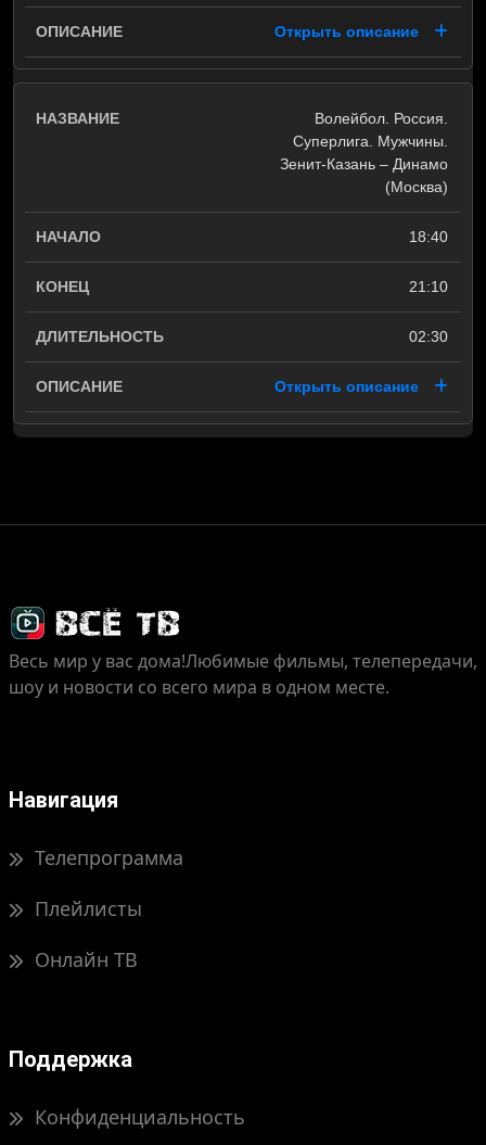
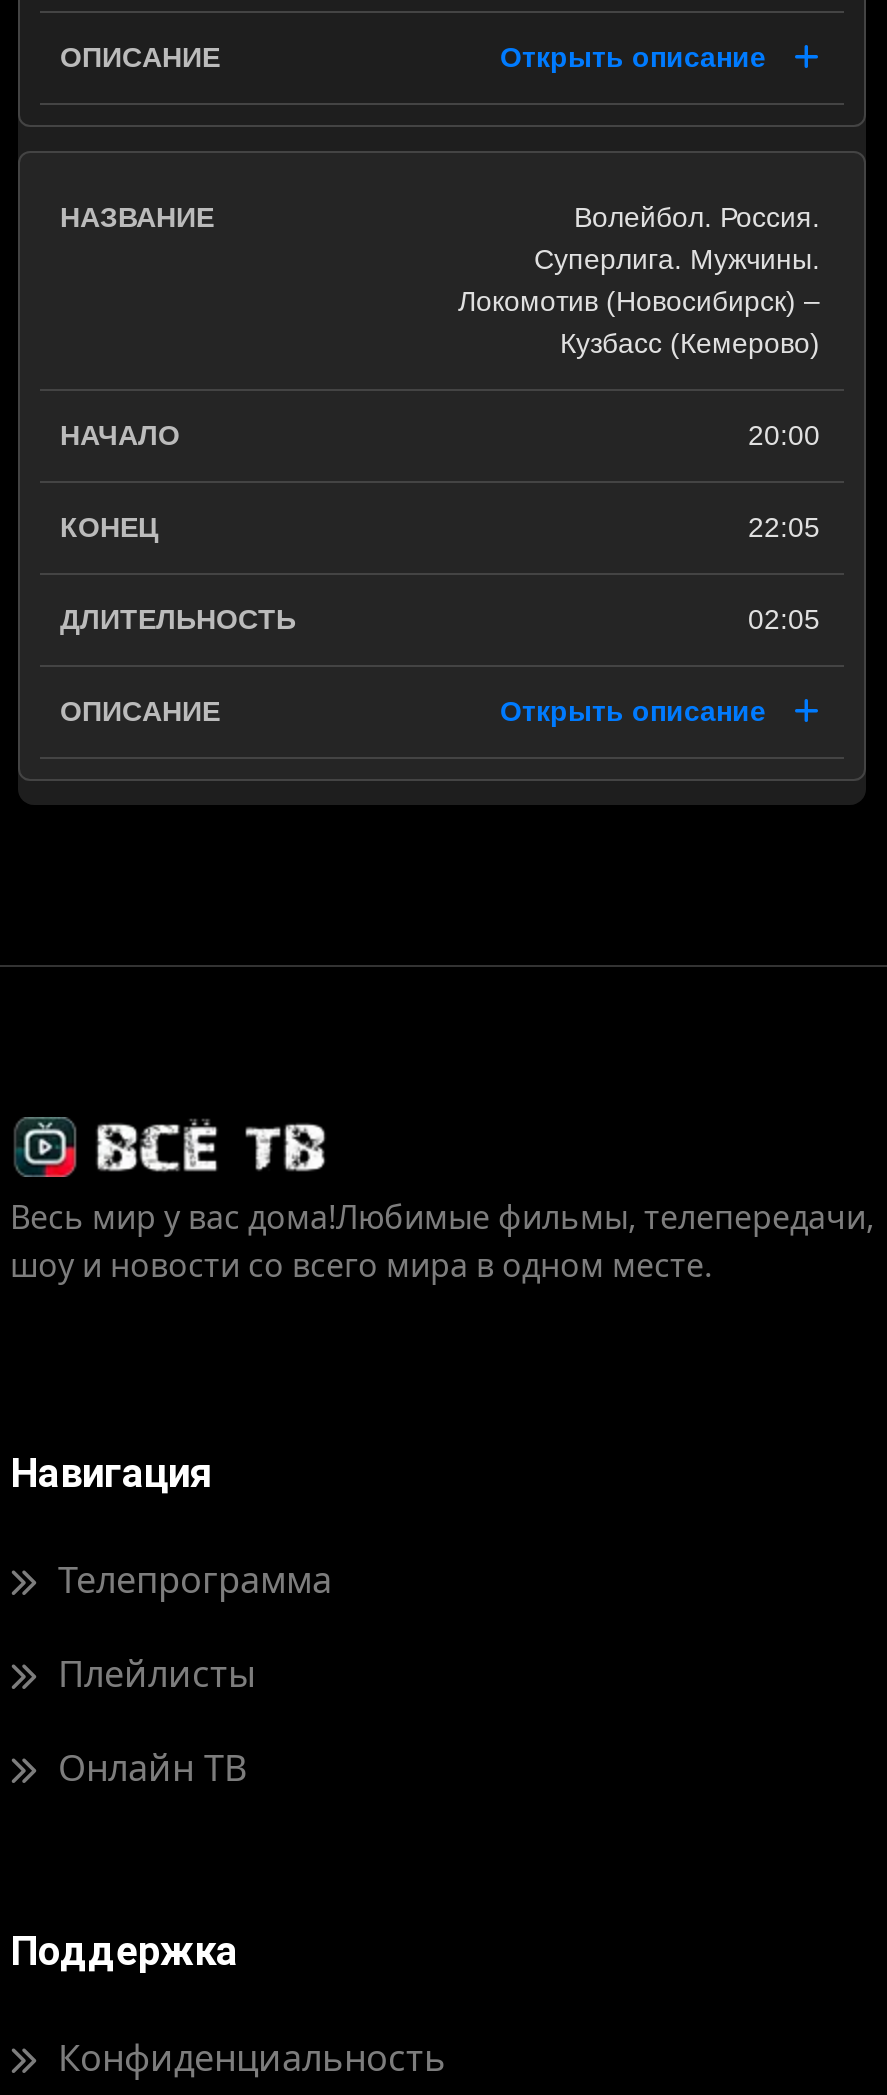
[280,155,448,195] Зенит-Казань – Динамо | (Москва) -> [458,285,820,359] Локомотив (Новосибирск) – | Кузбасс (Кемерово)
[409,228,448,245] 18:40 -> [748,419,820,451] 20:00
[409,278,448,295] 21:10 -> [748,511,820,543] 22:05
[409,328,448,345] 02:30 -> [748,603,820,635] 02:05

